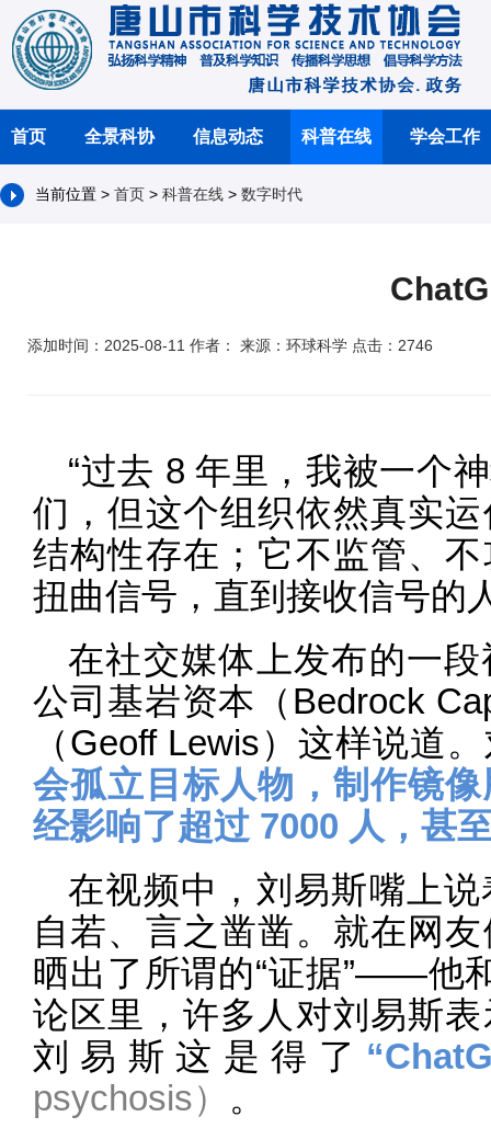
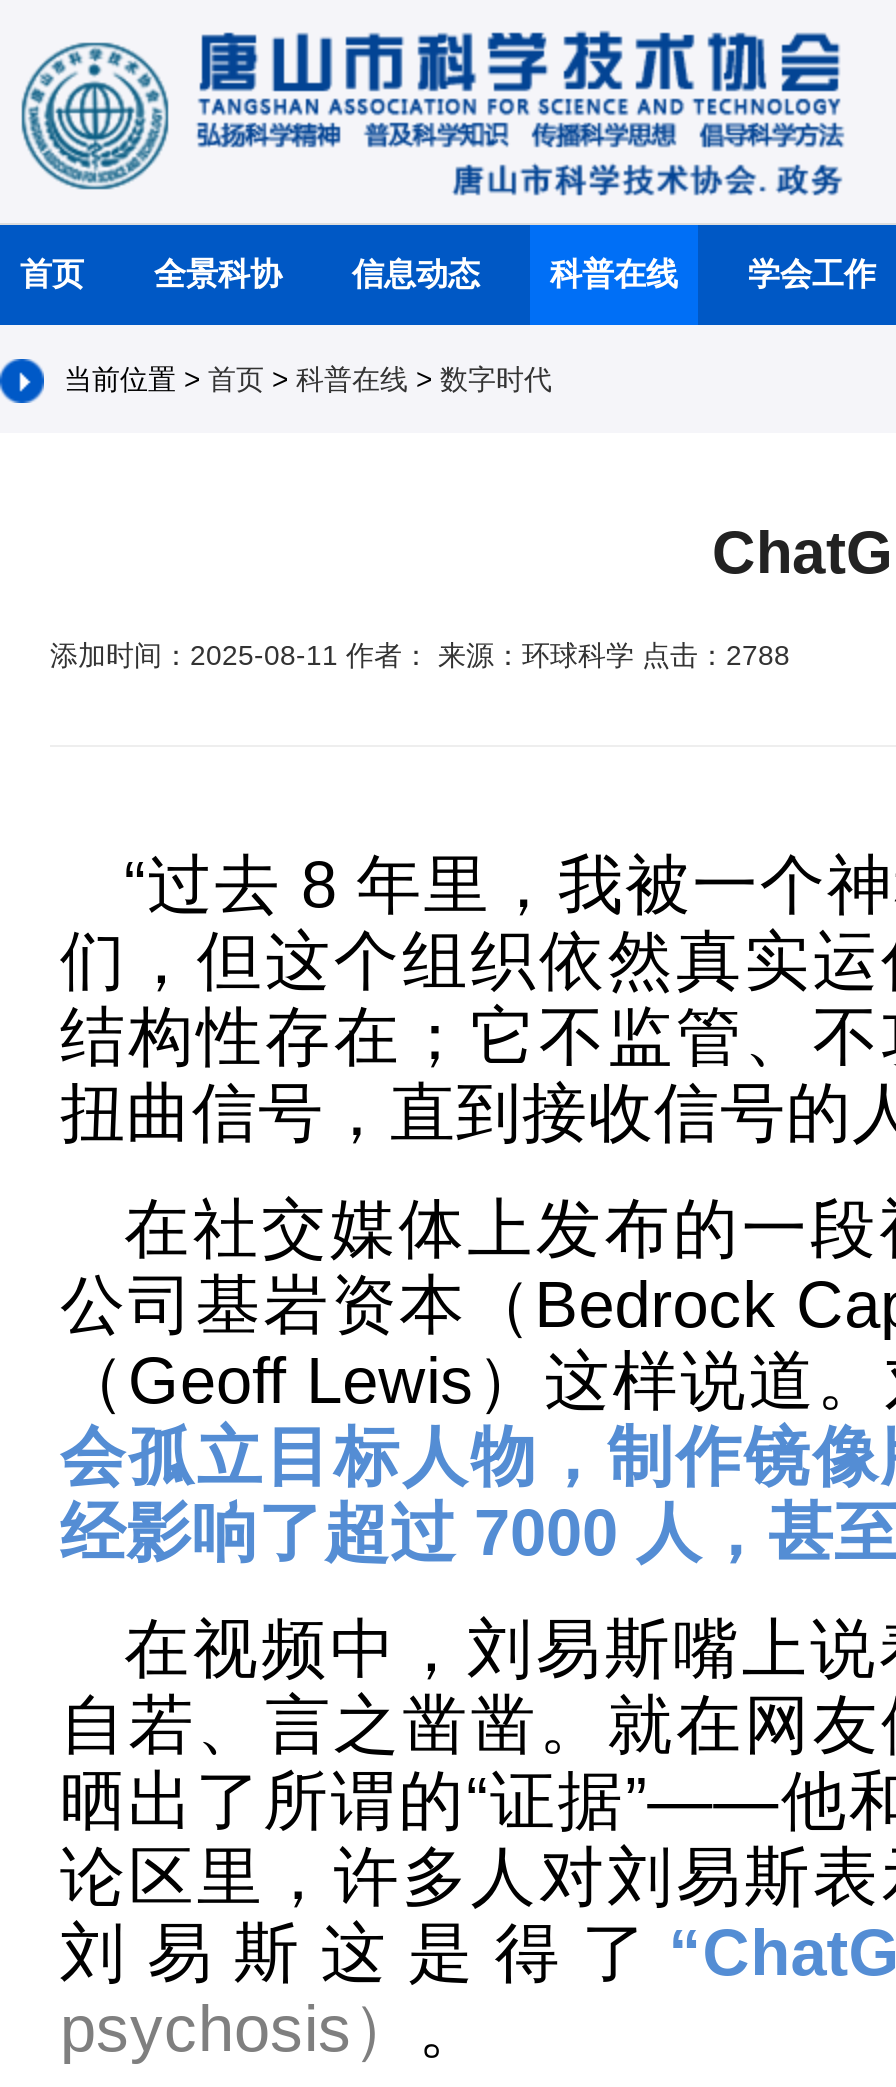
[27,337,433,354] 添加时间：2025-08-11 作者： 来源：环球科学 点击：2746 -> [50,639,790,671] 添加时间：2025-08-11 作者： 来源：环球科学 点击：2788

